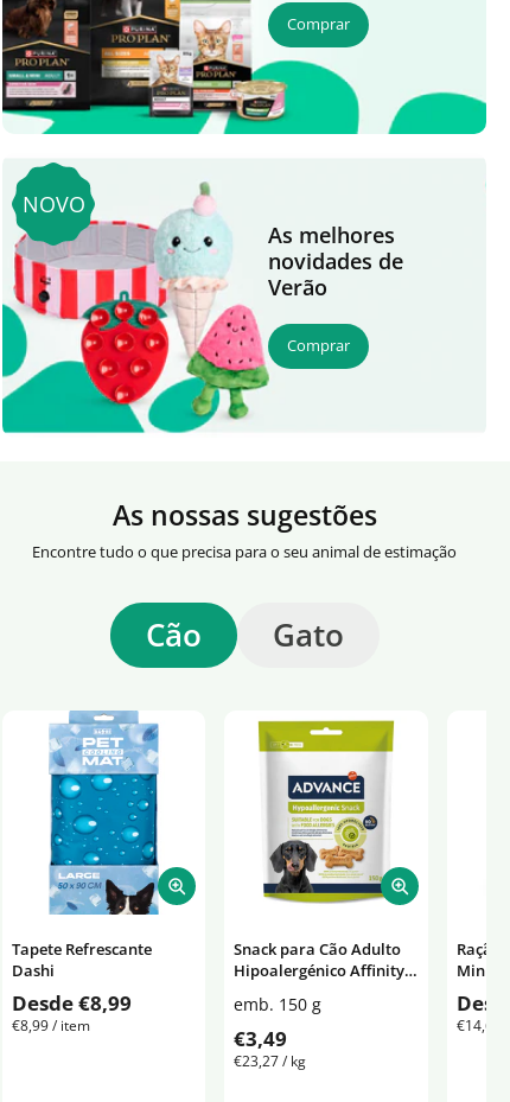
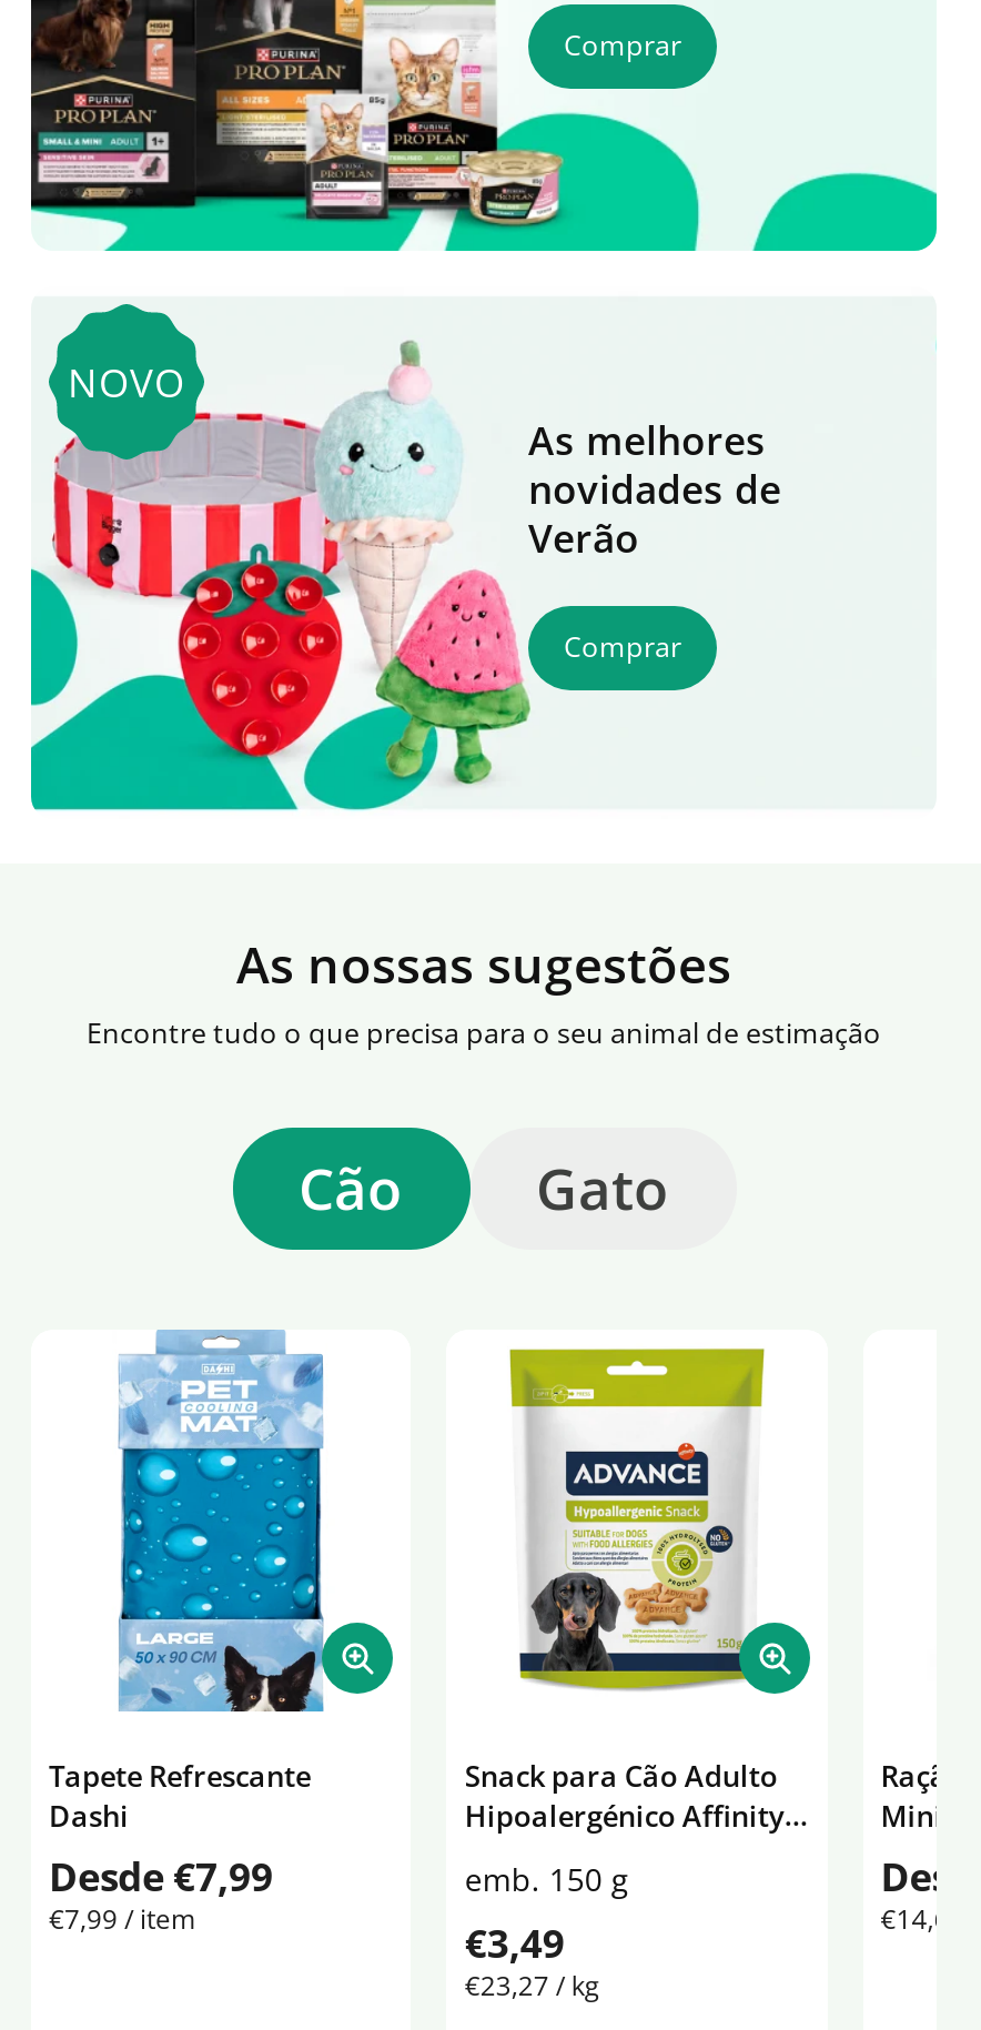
[12,989,132,1016] Desde €8,99 -> [49,1851,273,1902] Desde €7,99
[12,1015,90,1035] €8,99 / item -> [49,1899,195,1937] €7,99 / item

